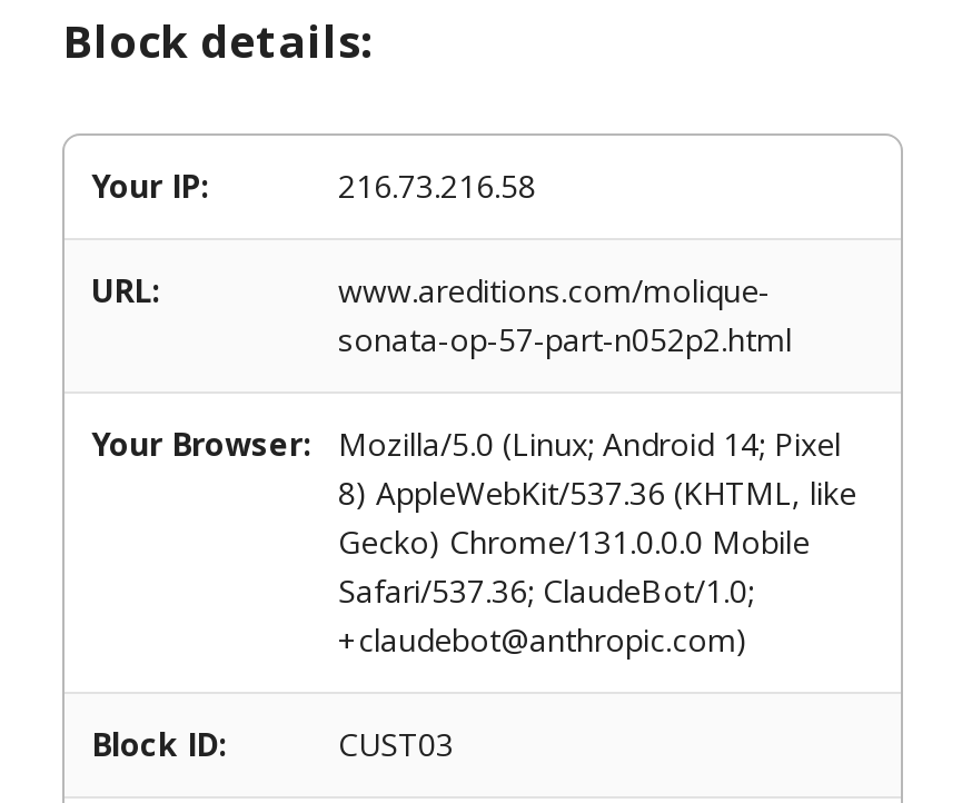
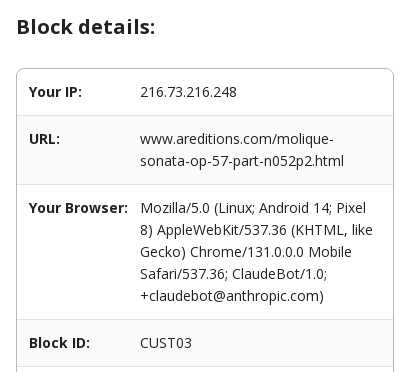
[338,165,536,207] 216.73.216.58 -> [140,82,237,101] 216.73.216.248

